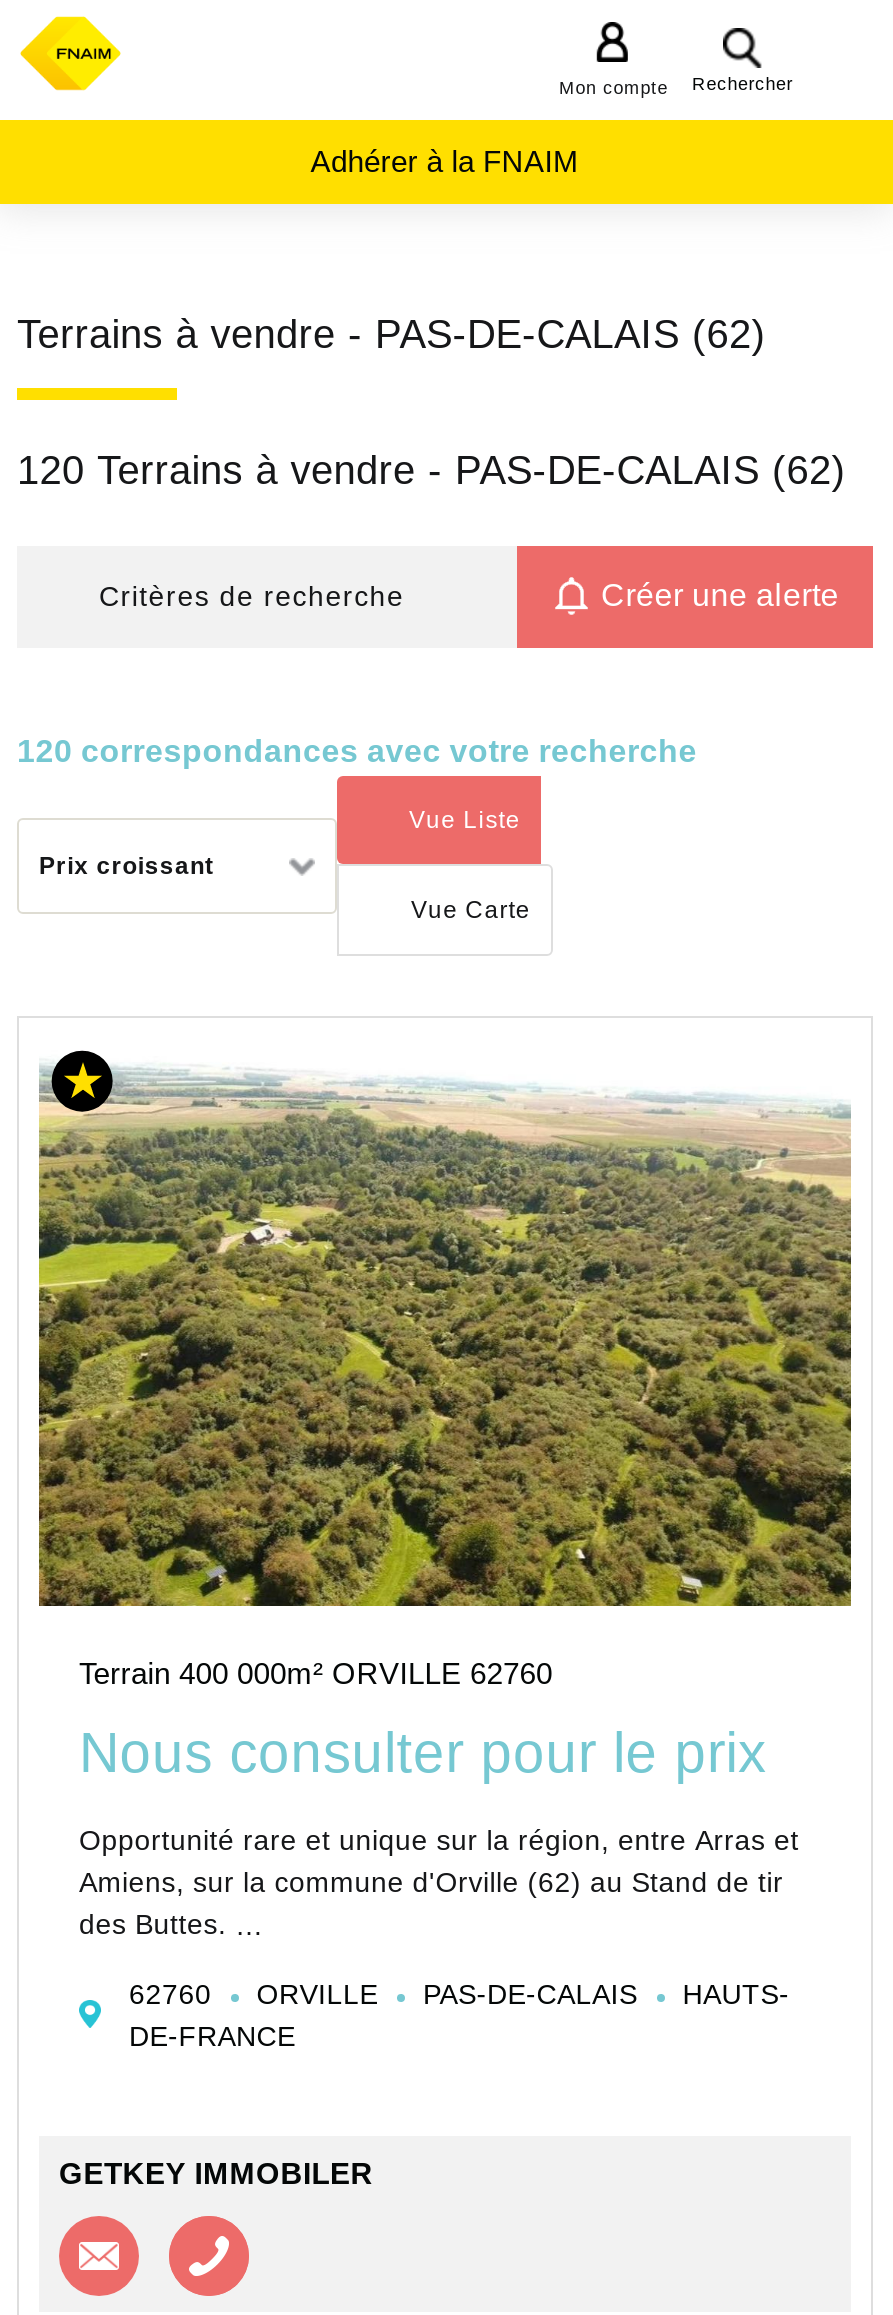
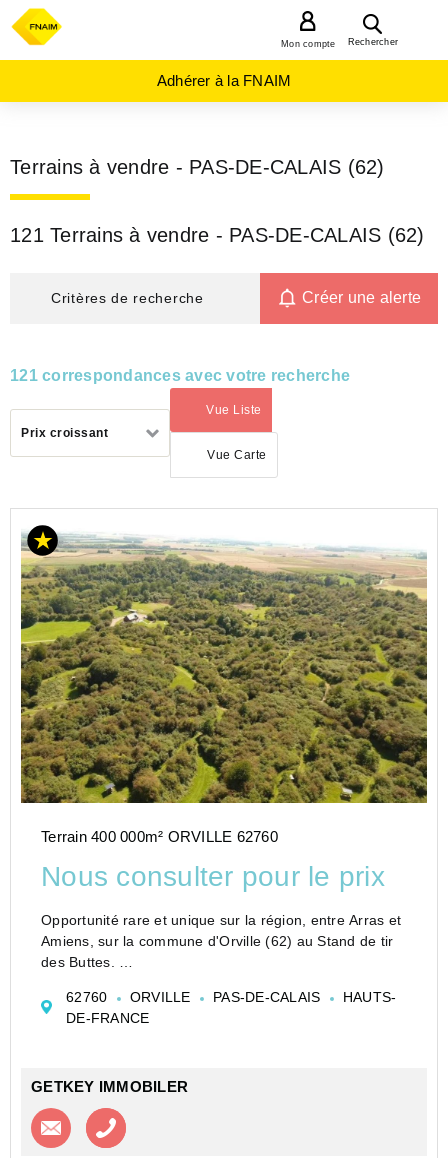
[17,448,846,492] 120 Terrains à vendre - PAS-DE-CALAIS (62) -> [10,224,424,246] 121 Terrains à vendre - PAS-DE-CALAIS (62)
[17,733,697,767] 120 correspondances avec votre recherche -> [10,366,350,383] 121 correspondances avec votre recherche

